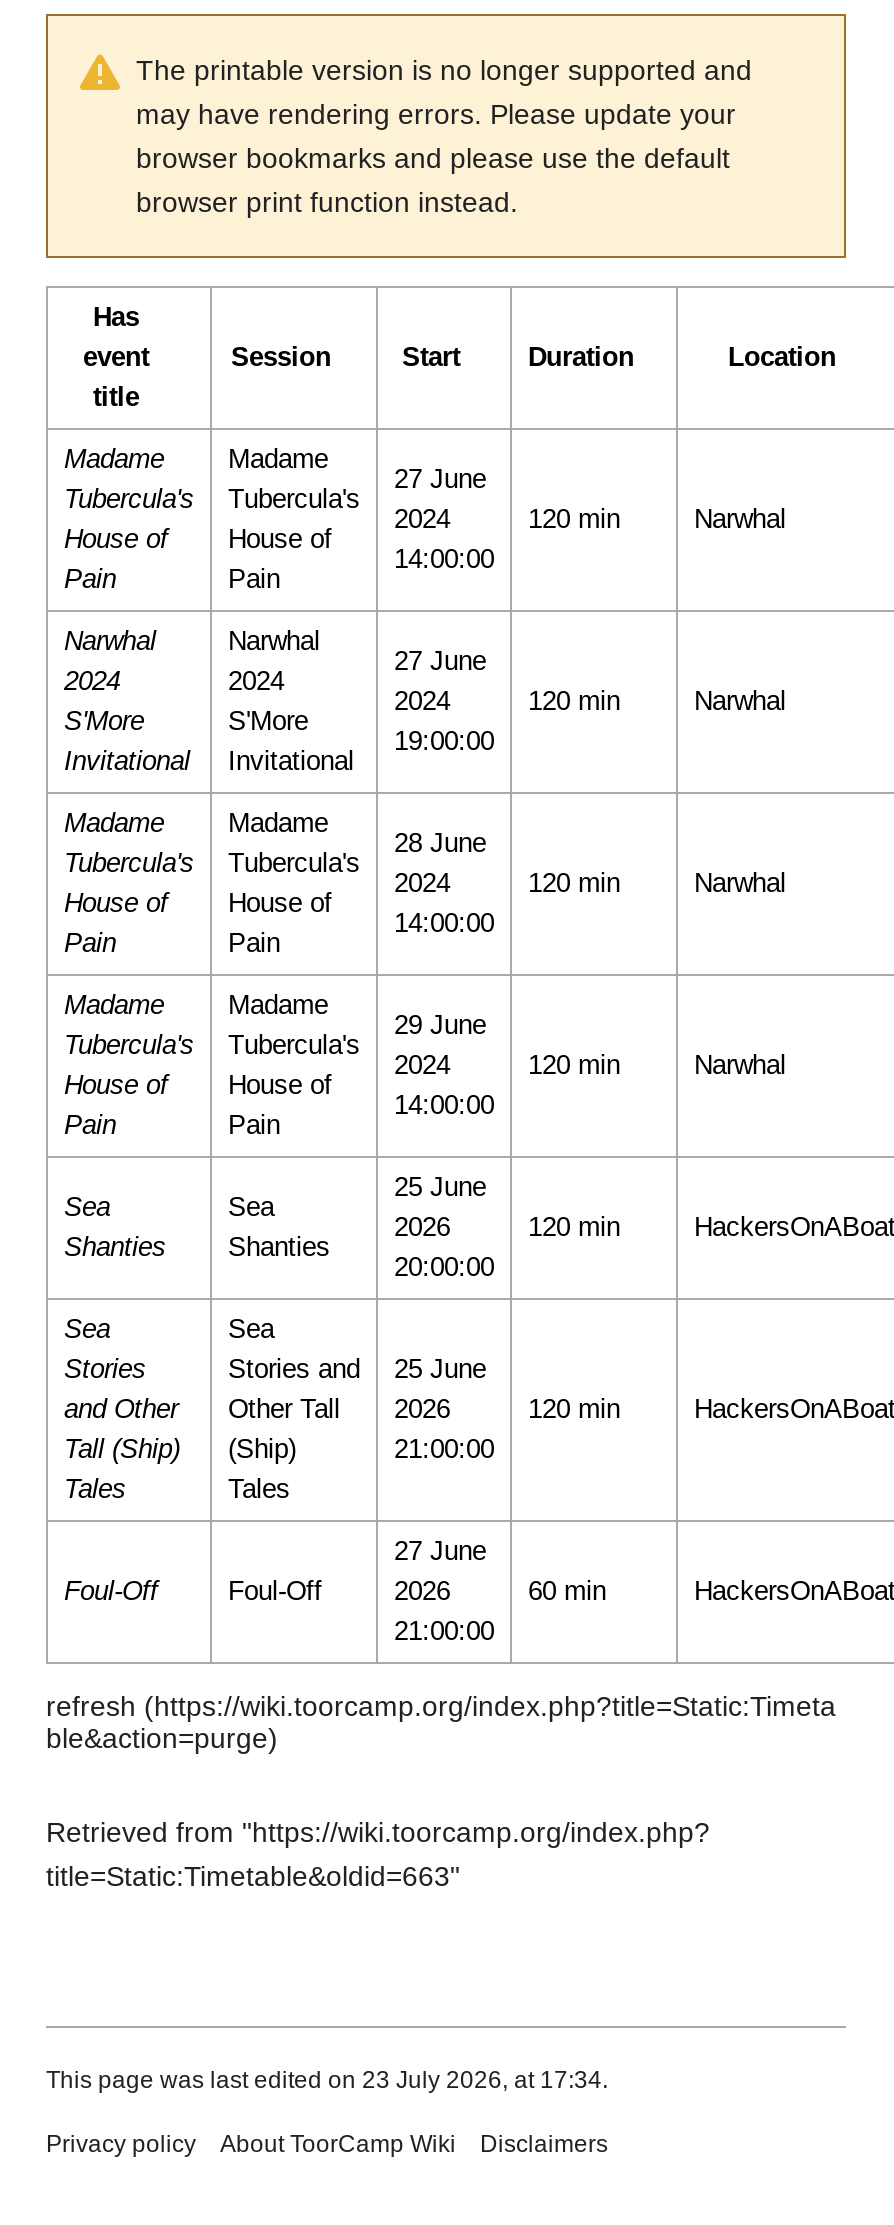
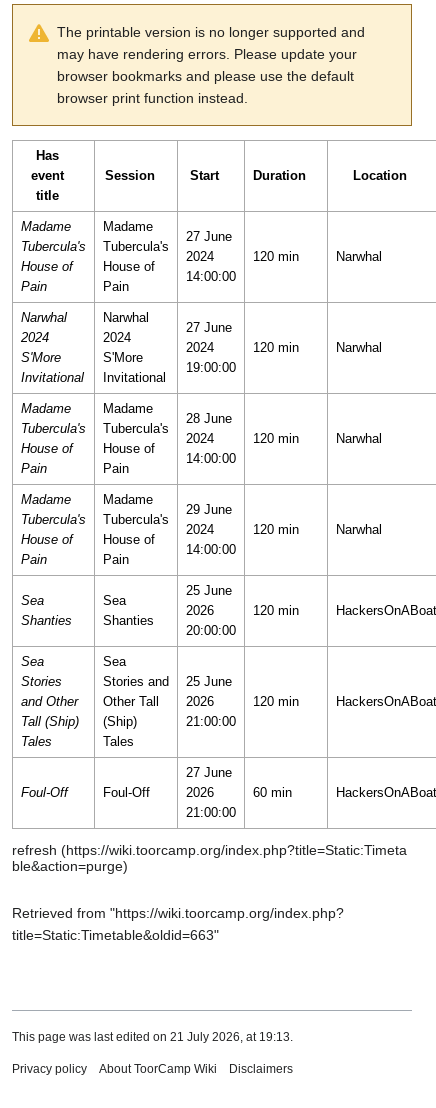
[46,2066,608,2094] This page was last edited on 23 July 2026, at 17:34. -> [12,1030,293,1044] This page was last edited on 21 July 2026, at 19:13.

